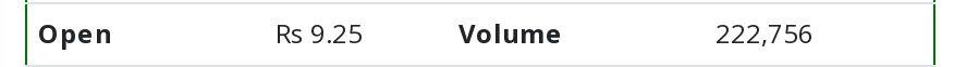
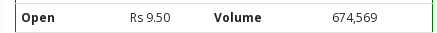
[276,15,363,52] Rs 9.25 -> [130,9,170,26] Rs 9.50
[715,15,814,52] 222,756 -> [332,9,377,26] 674,569

